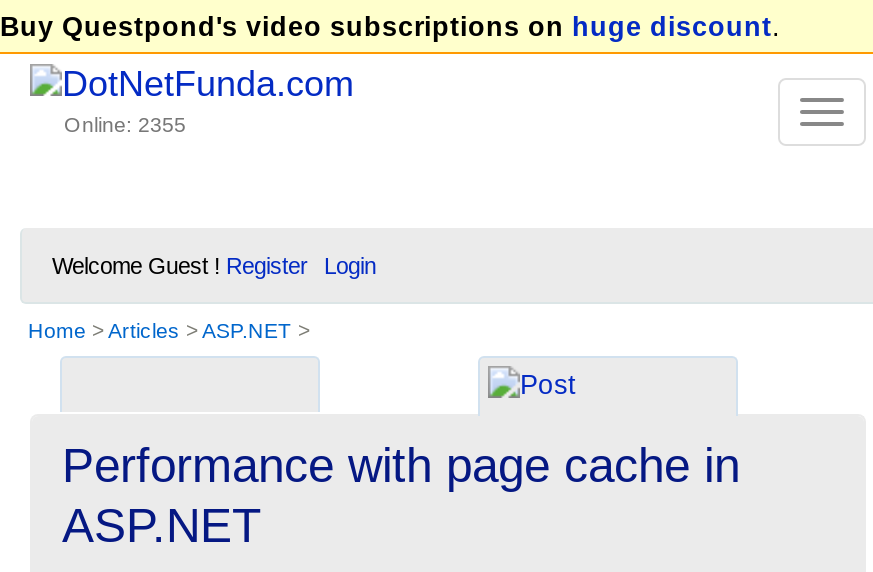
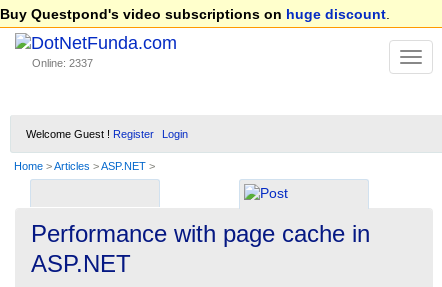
[64,112,186,136] Online: 2355 -> [32,57,93,69] Online: 2337

